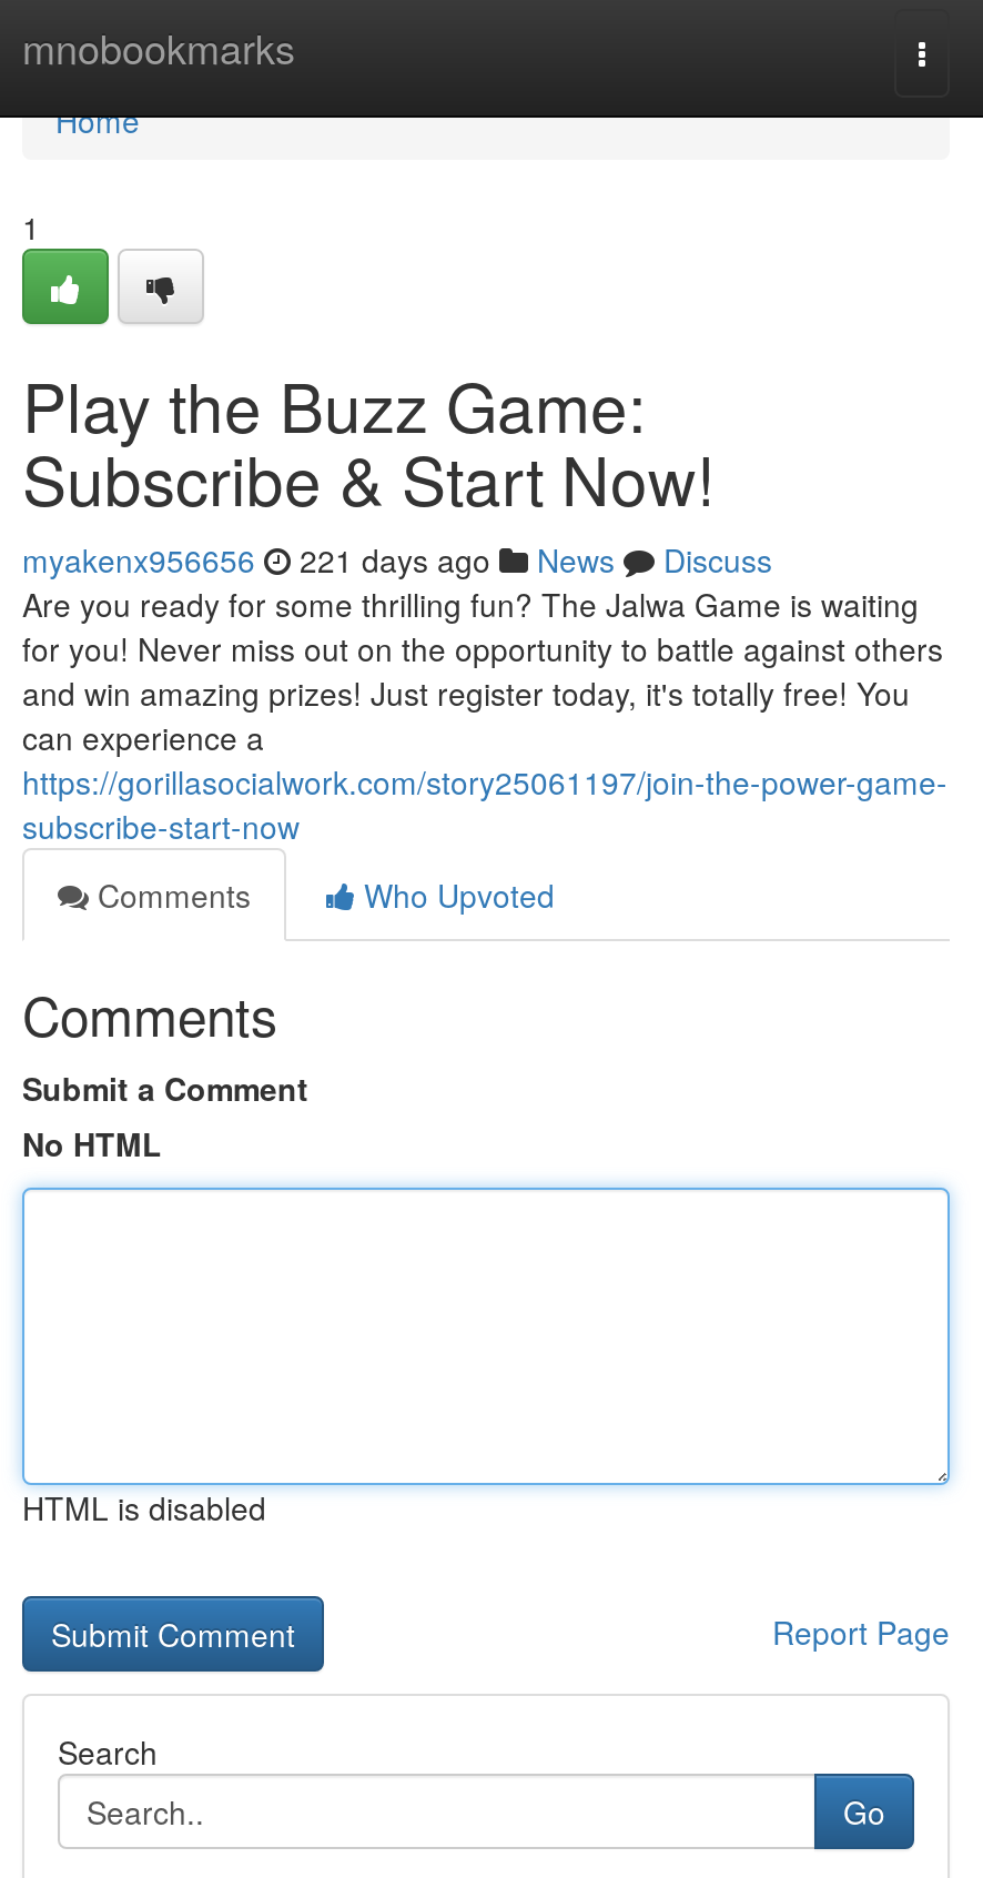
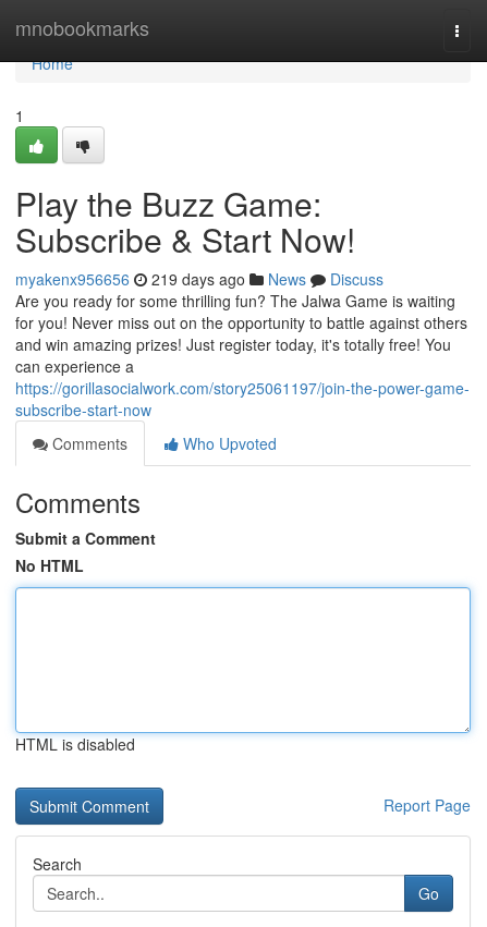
[22,537,772,582] myakenx956656 221 days ago News Discuss -> [15,268,383,290] myakenx956656 219 days ago News Discuss

